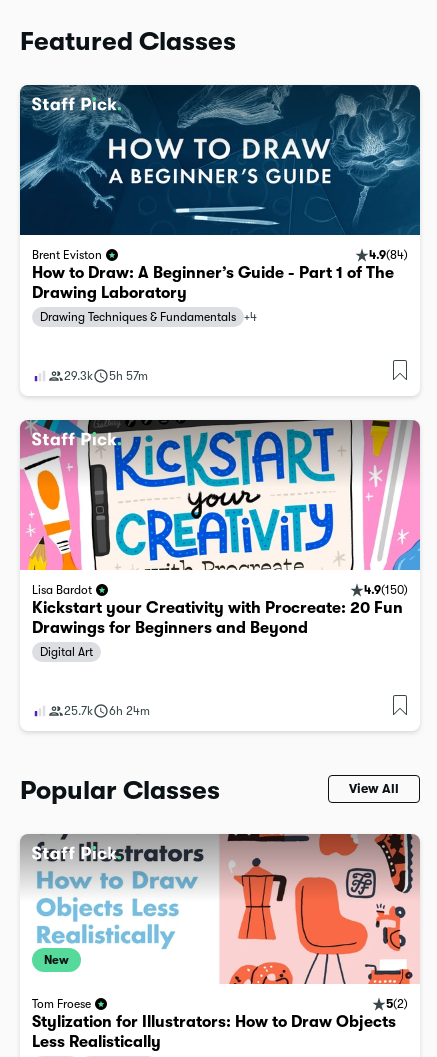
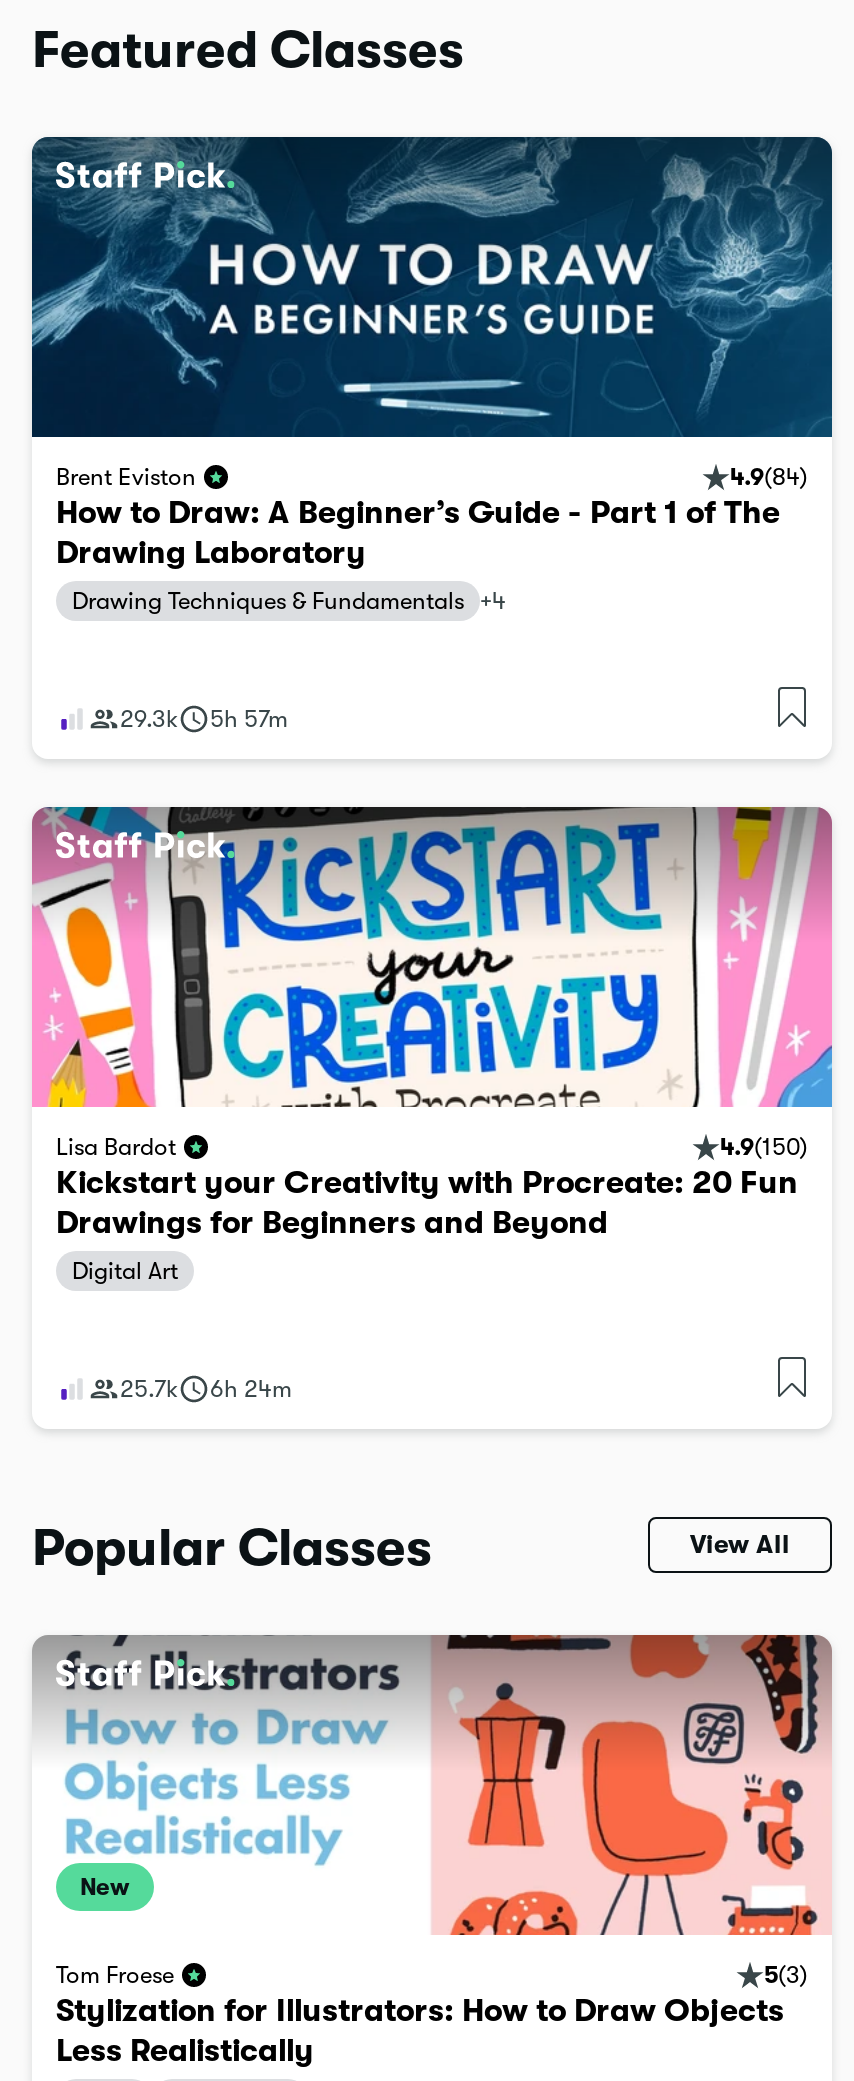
[386,996,408,1010] 5(2) -> [764,1960,808,1988] 5(3)

